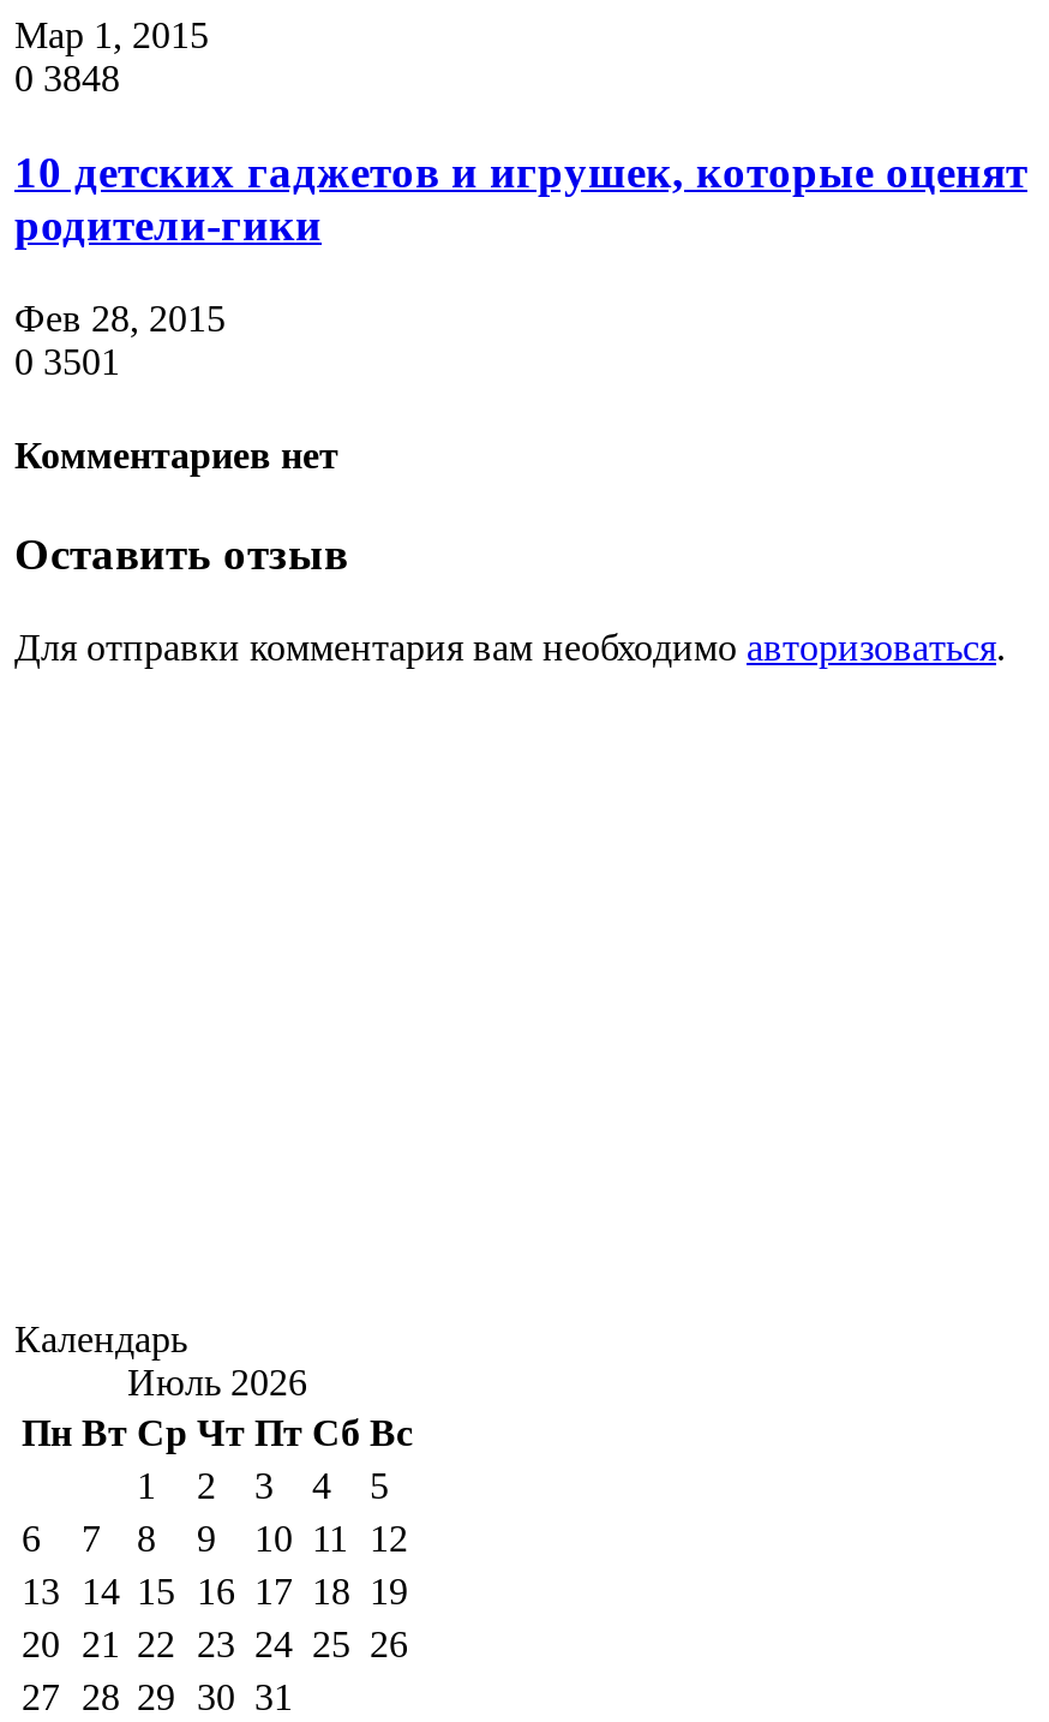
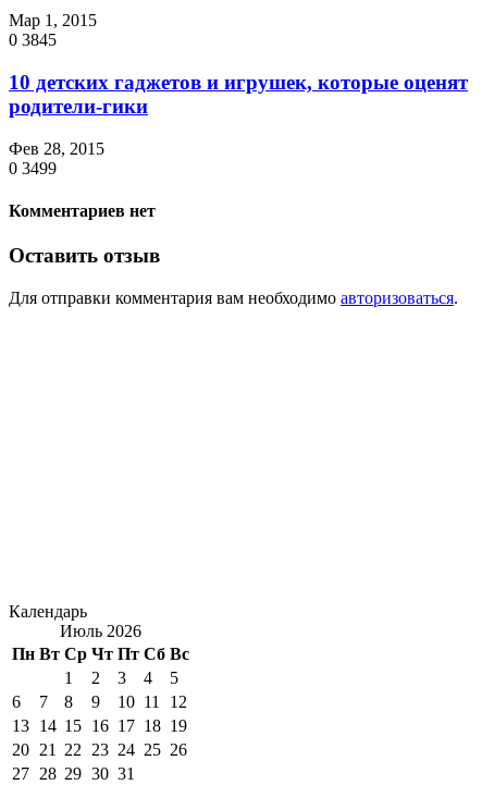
[14,58,120,99] 0 3848 -> [9,31,57,49] 0 3845
[14,340,120,381] 0 3501 -> [9,158,57,177] 0 3499

